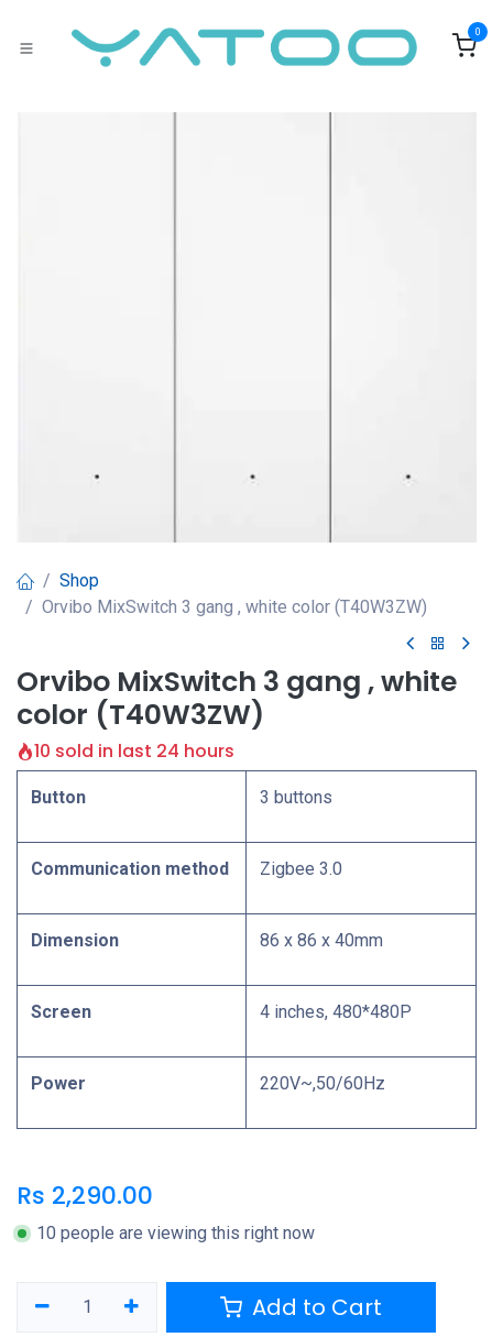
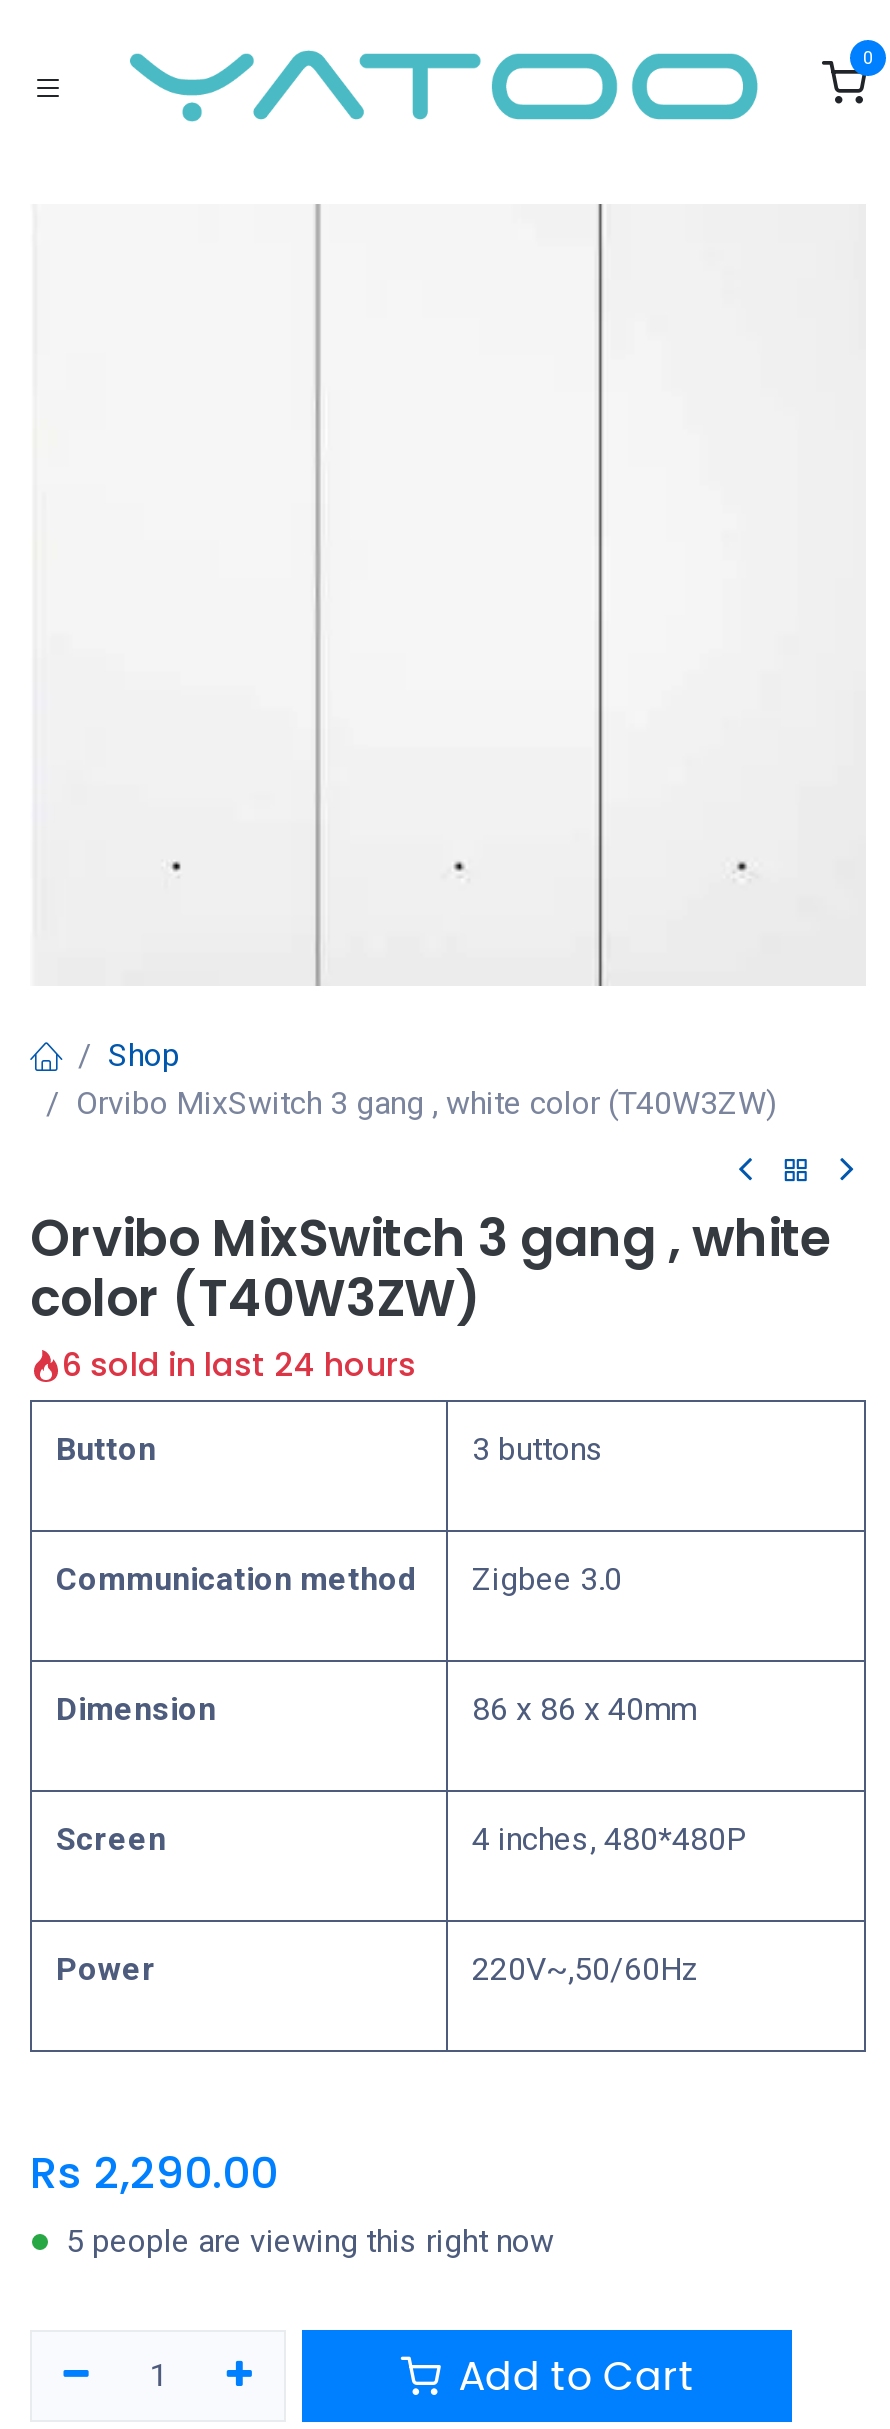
[34,739,234,764] 10 sold in last 24 hours -> [62,1343,416,1389] 6 sold in last 24 hours
[36,1223,315,1244] 10 people are viewing this right now -> [66,2223,554,2261] 5 people are viewing this right now

